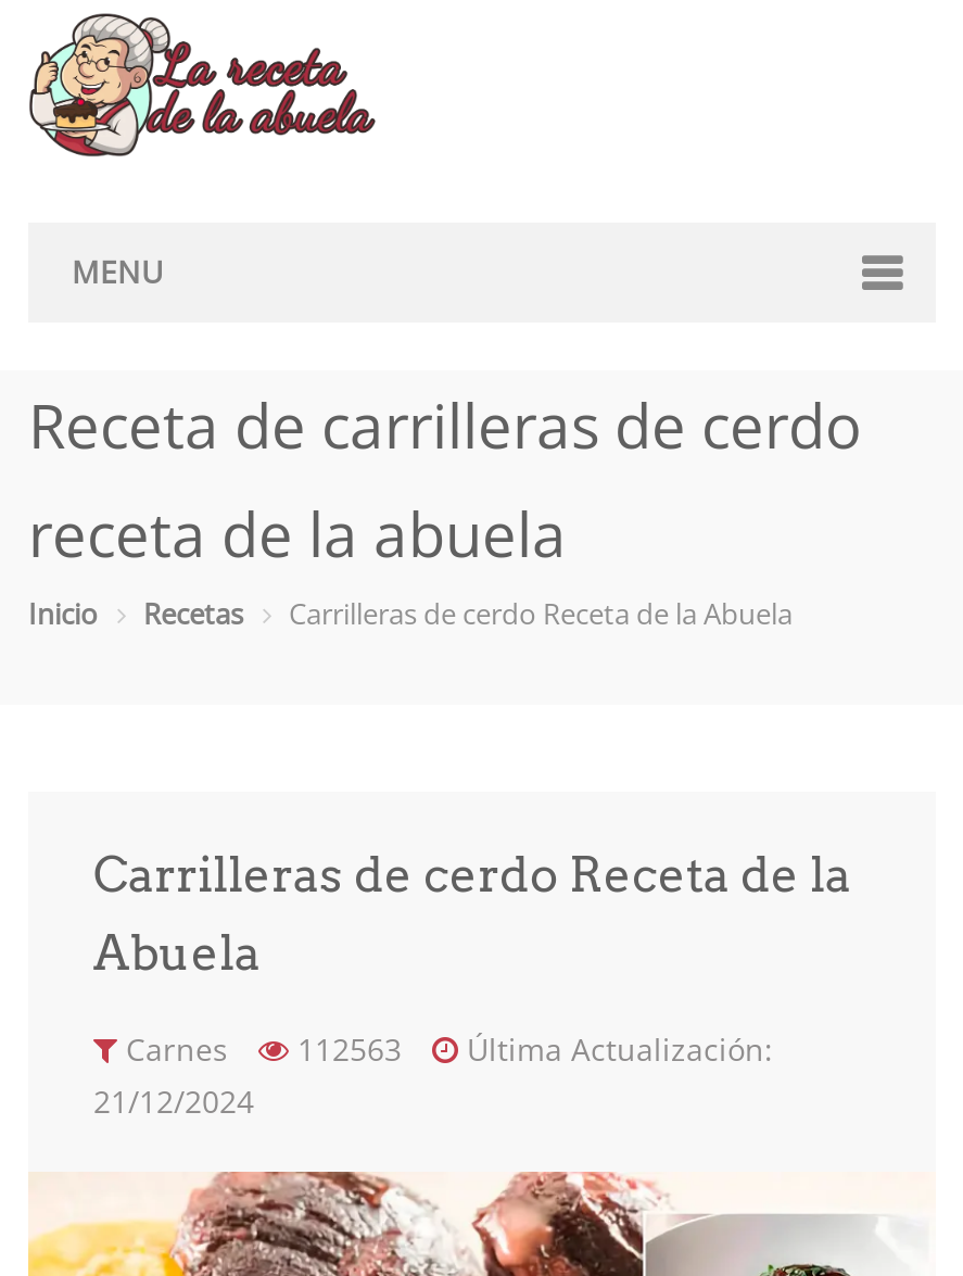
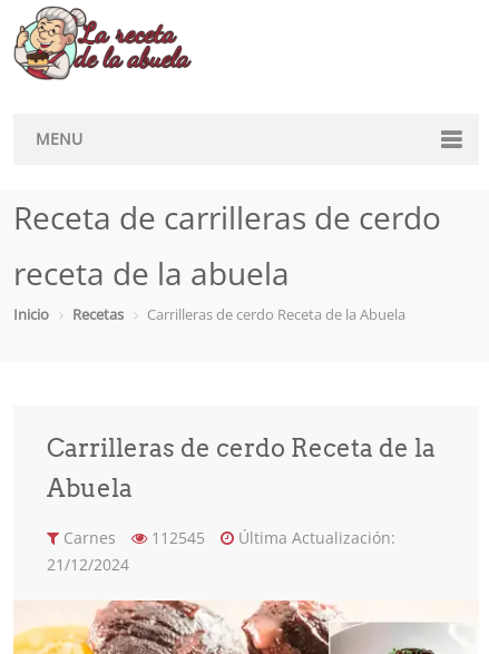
[289,1028,402,1070] 112563 -> [147,527,205,548] 112545

